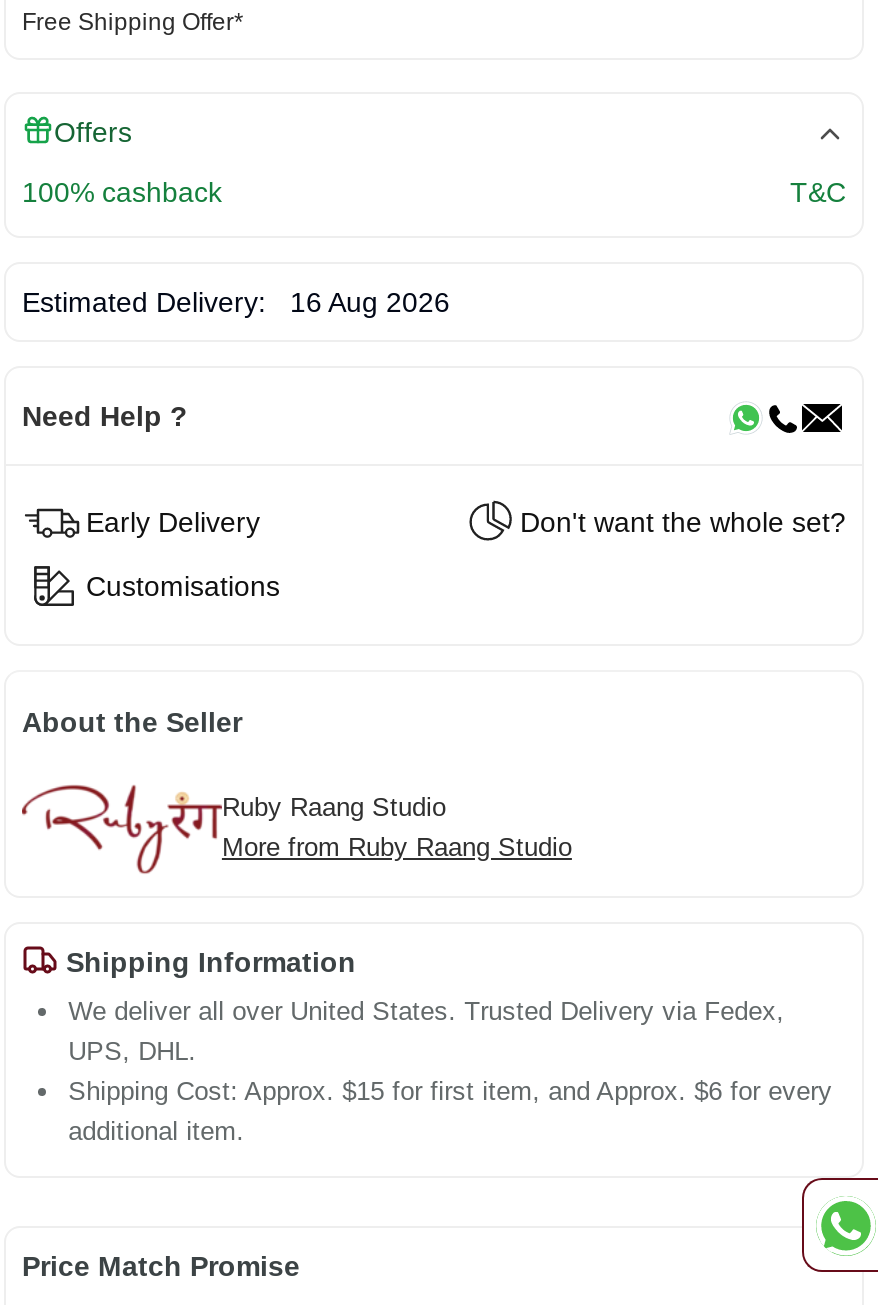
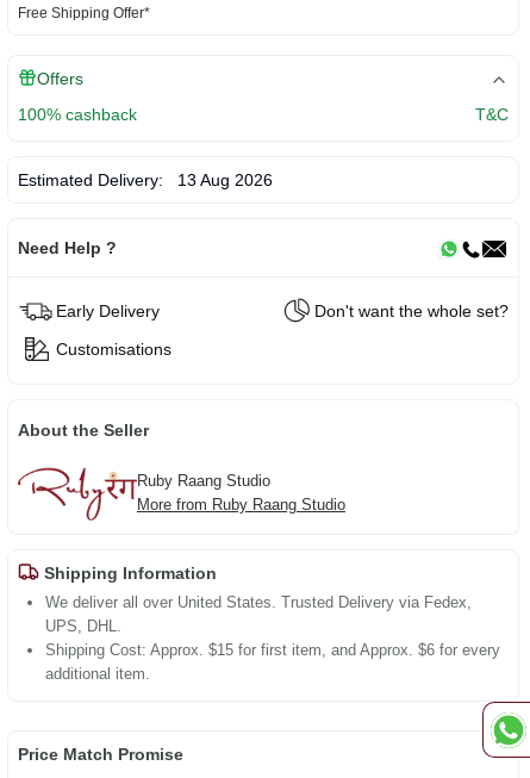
[22,286,450,318] Estimated Delivery: 16 Aug 2026 -> [18,170,273,189] Estimated Delivery: 13 Aug 2026

